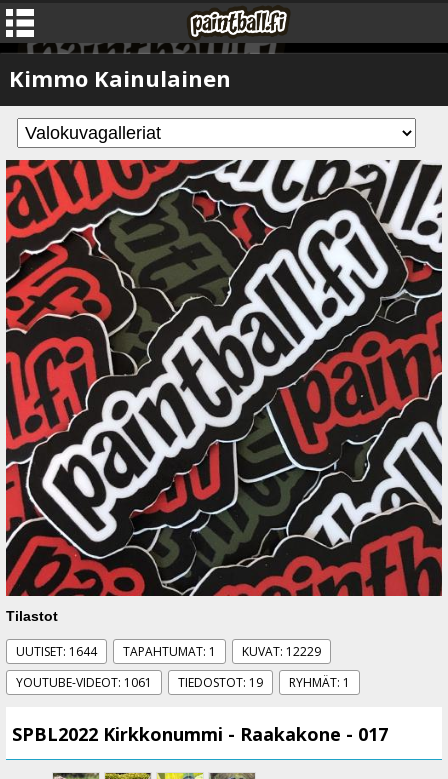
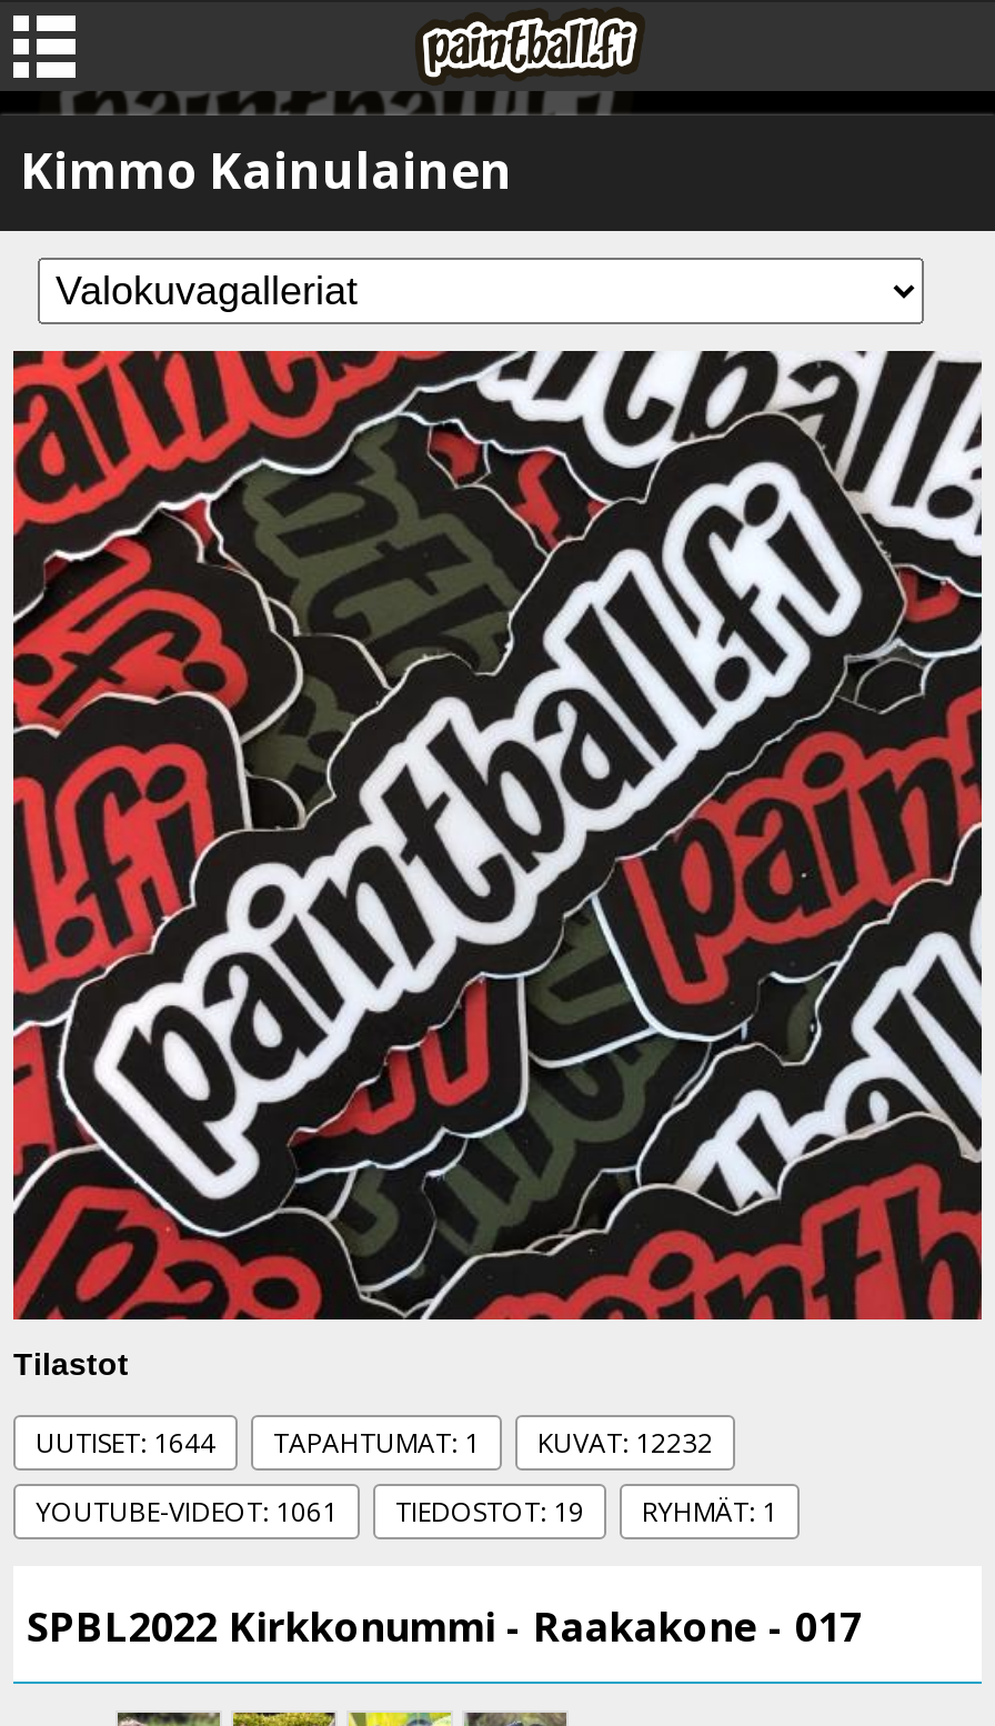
[16,643,321,660] UUTISET: 1644 TAPAHTUMAT: 1 KUVAT: 12229 -> [36,1424,713,1462] UUTISET: 1644 TAPAHTUMAT: 1 KUVAT: 12232

